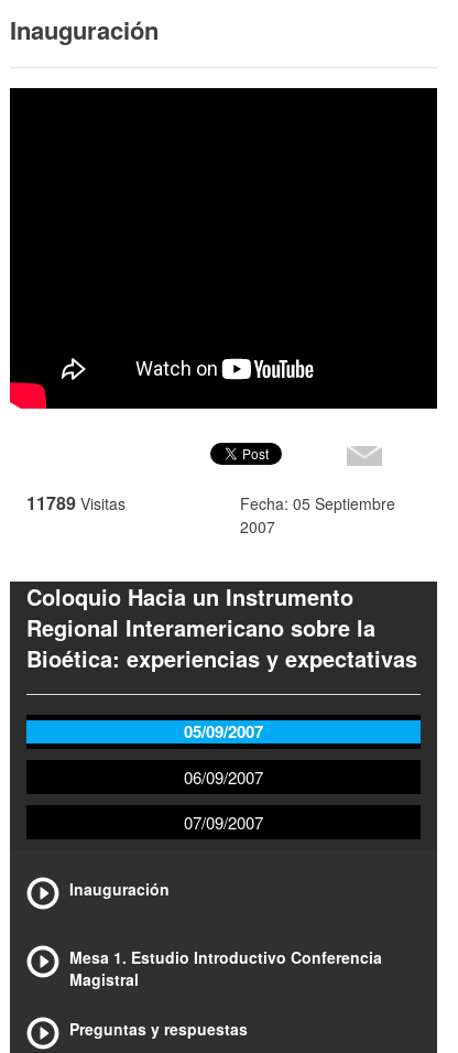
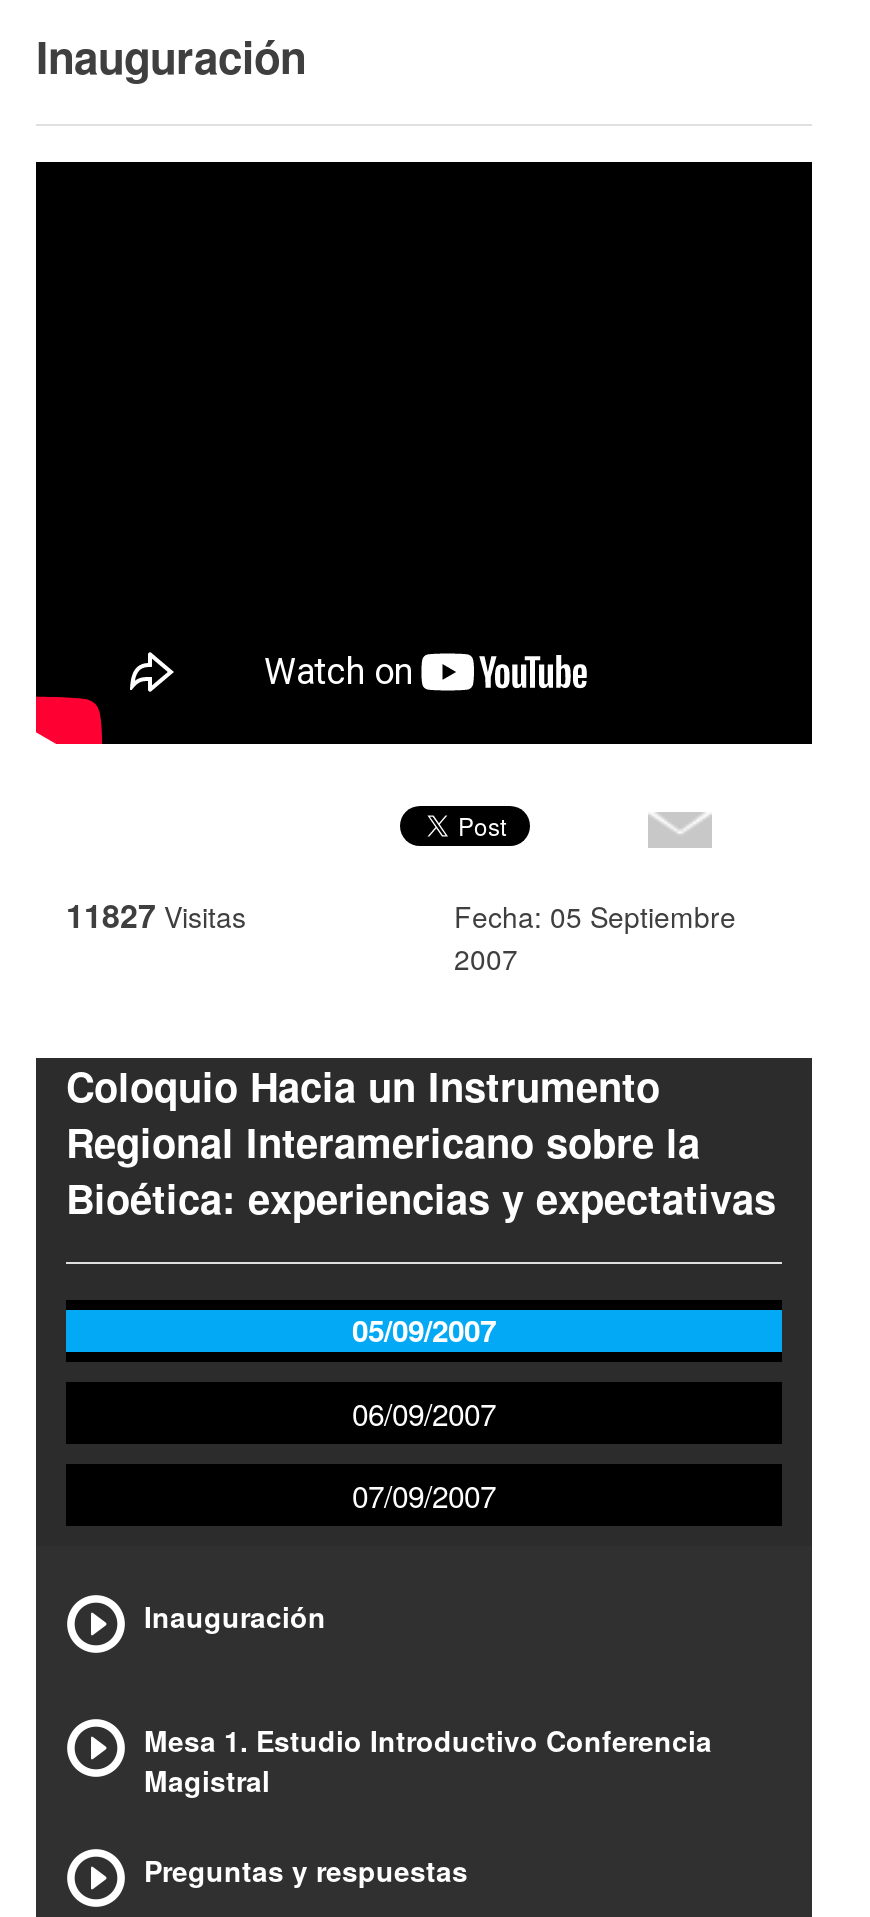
[26,490,126,515] 11789 Visitas -> [66,892,246,938] 11827 Visitas

